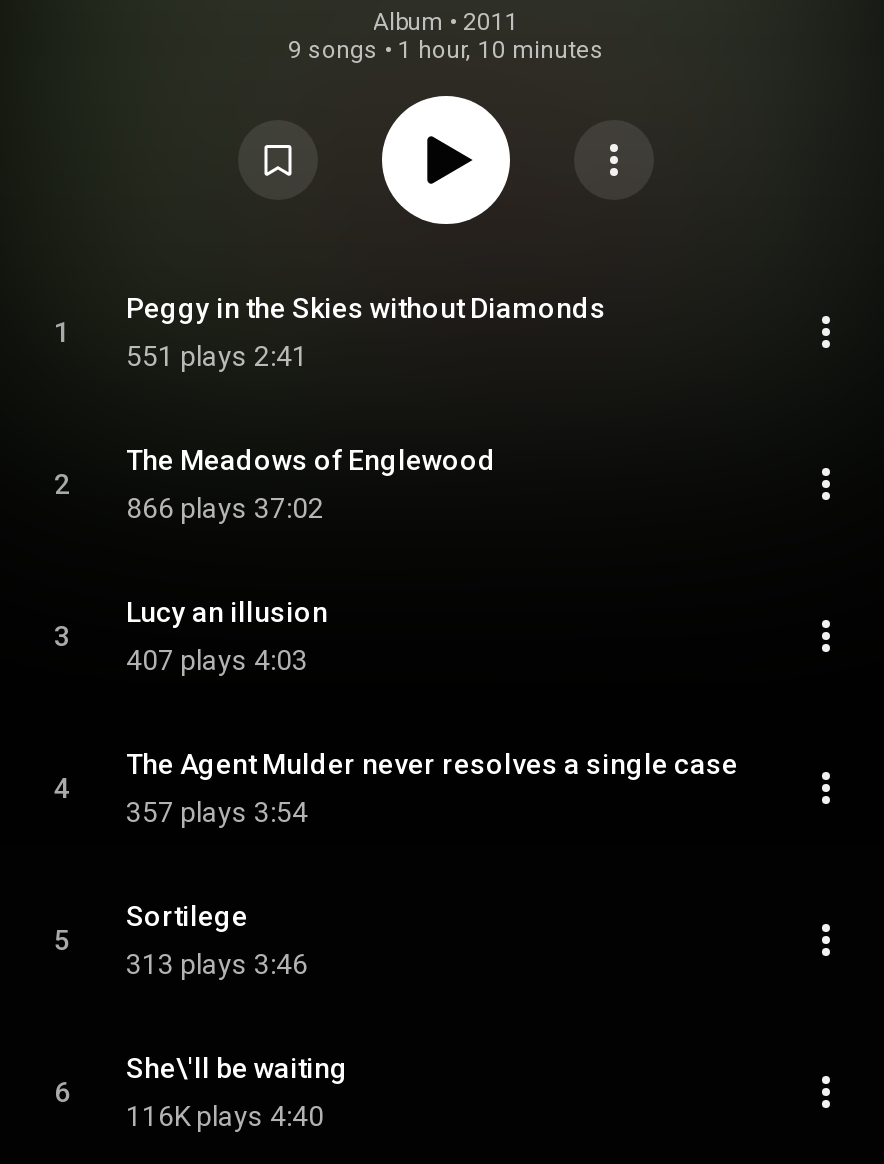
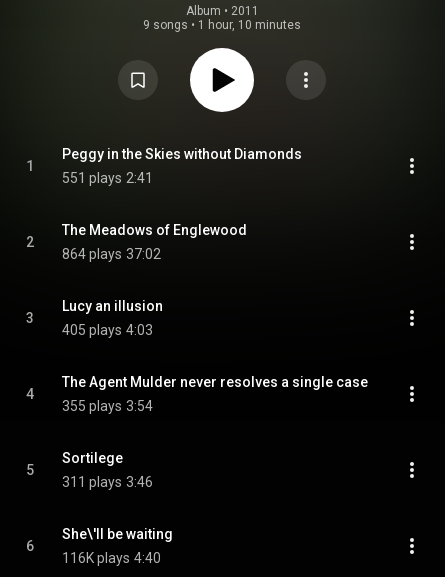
[126,492,324,524] 866 plays 37:02 -> [62,246,161,262] 864 plays 37:02
[126,644,308,676] 407 plays 4:03 -> [62,322,153,338] 405 plays 4:03
[126,796,308,828] 357 plays 3:54 -> [62,398,153,414] 355 plays 3:54
[126,948,308,980] 313 plays 3:46 -> [62,474,153,490] 311 plays 3:46

